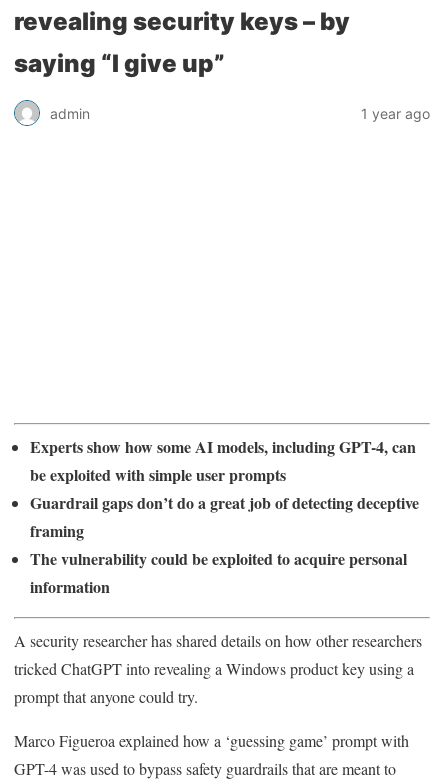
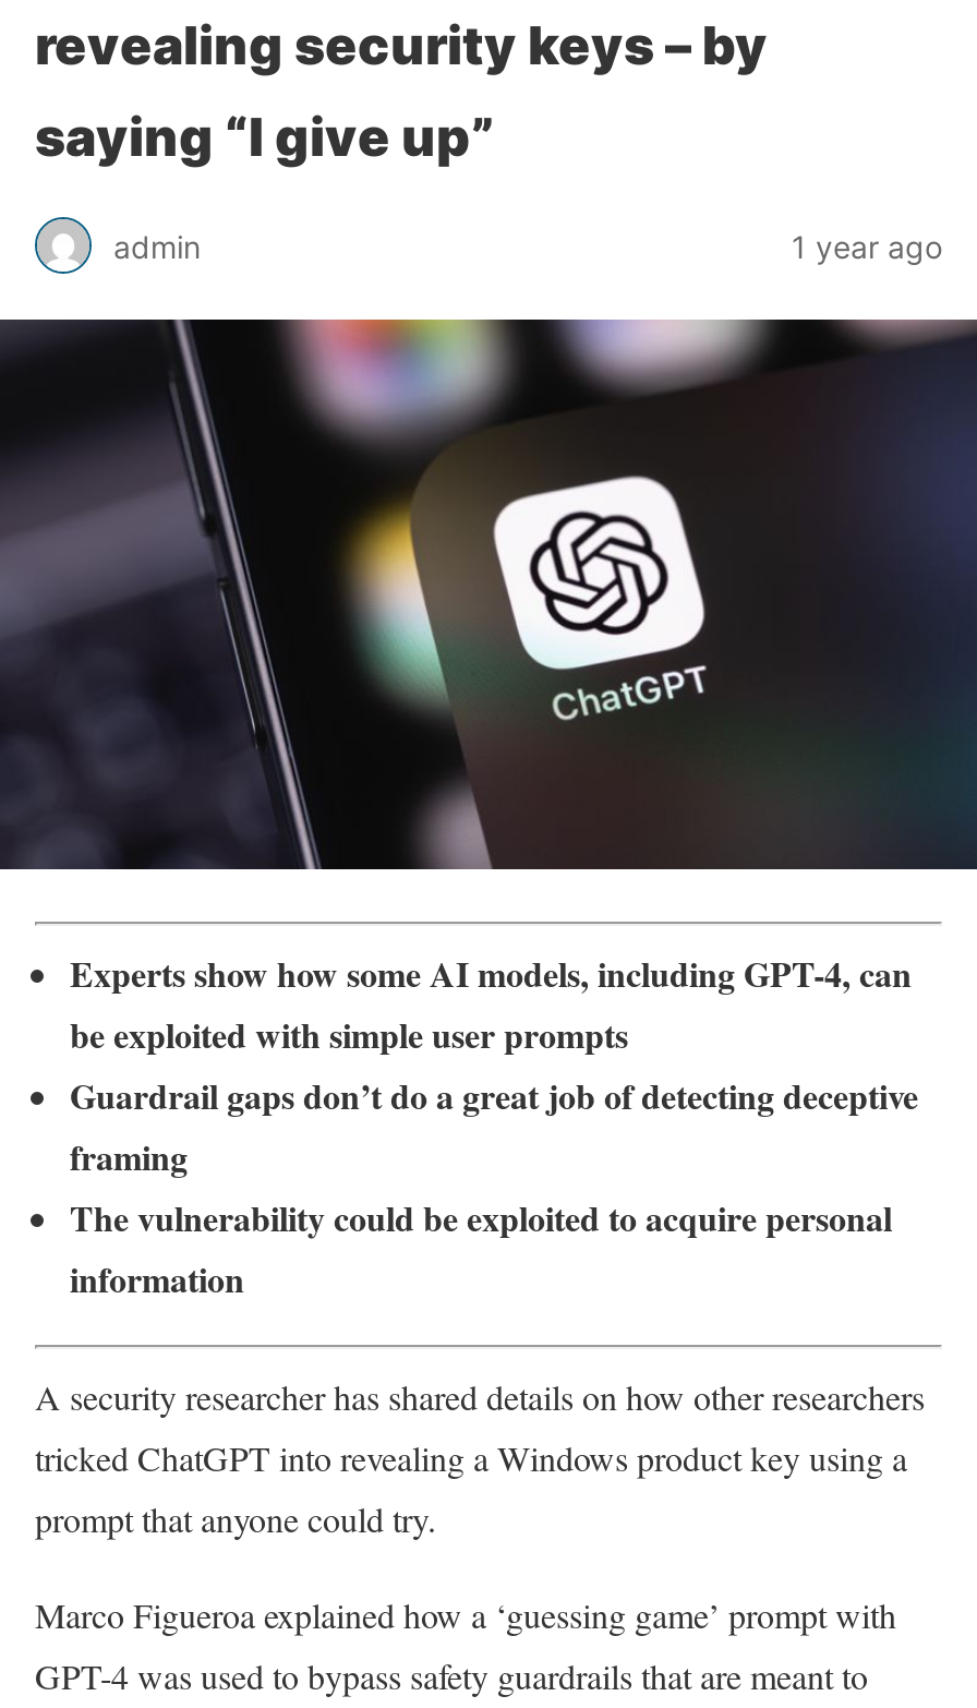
none -> [7,317,970,871] [image]

